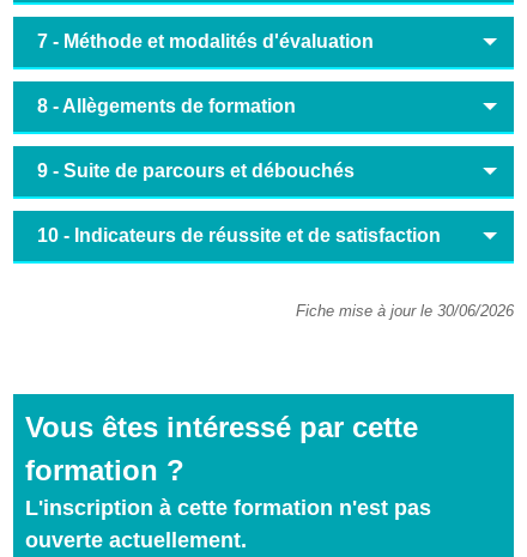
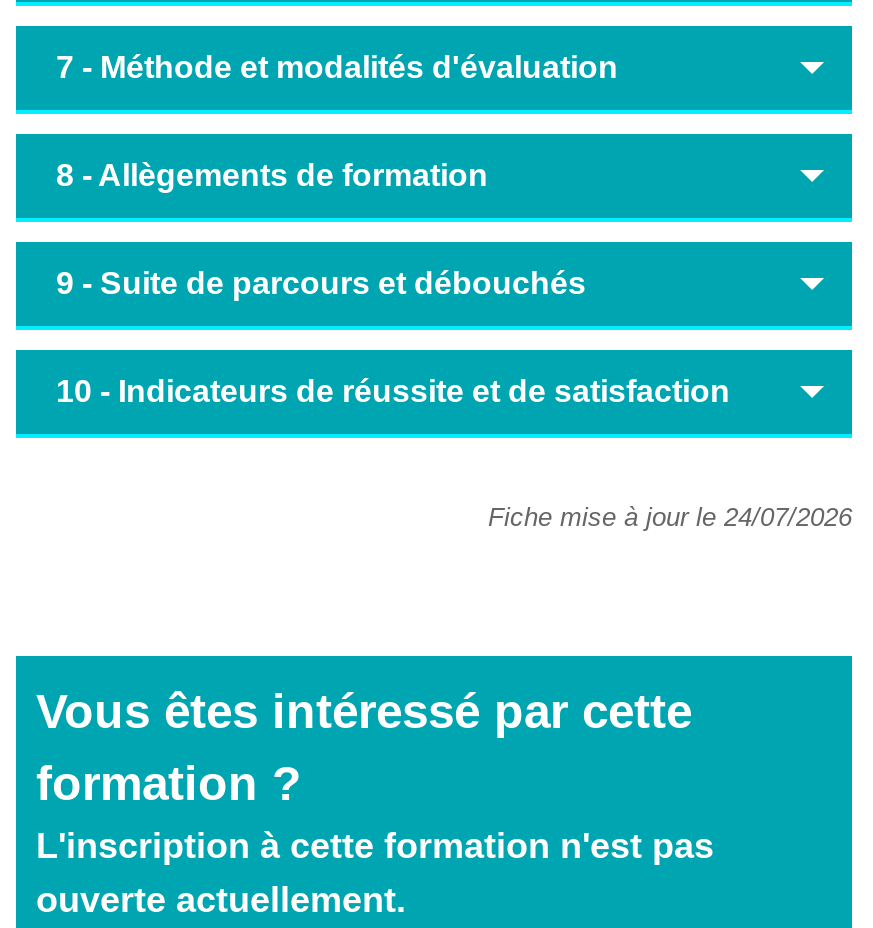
[296,302,514,320] Fiche mise à jour le 30/06/2026 -> [488,502,852,532] Fiche mise à jour le 24/07/2026

